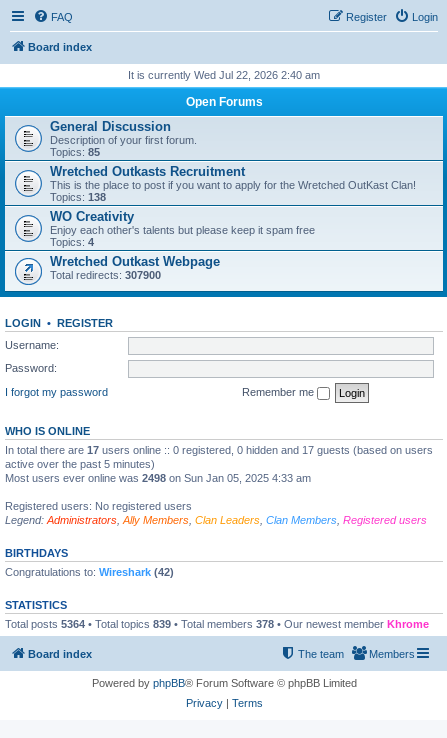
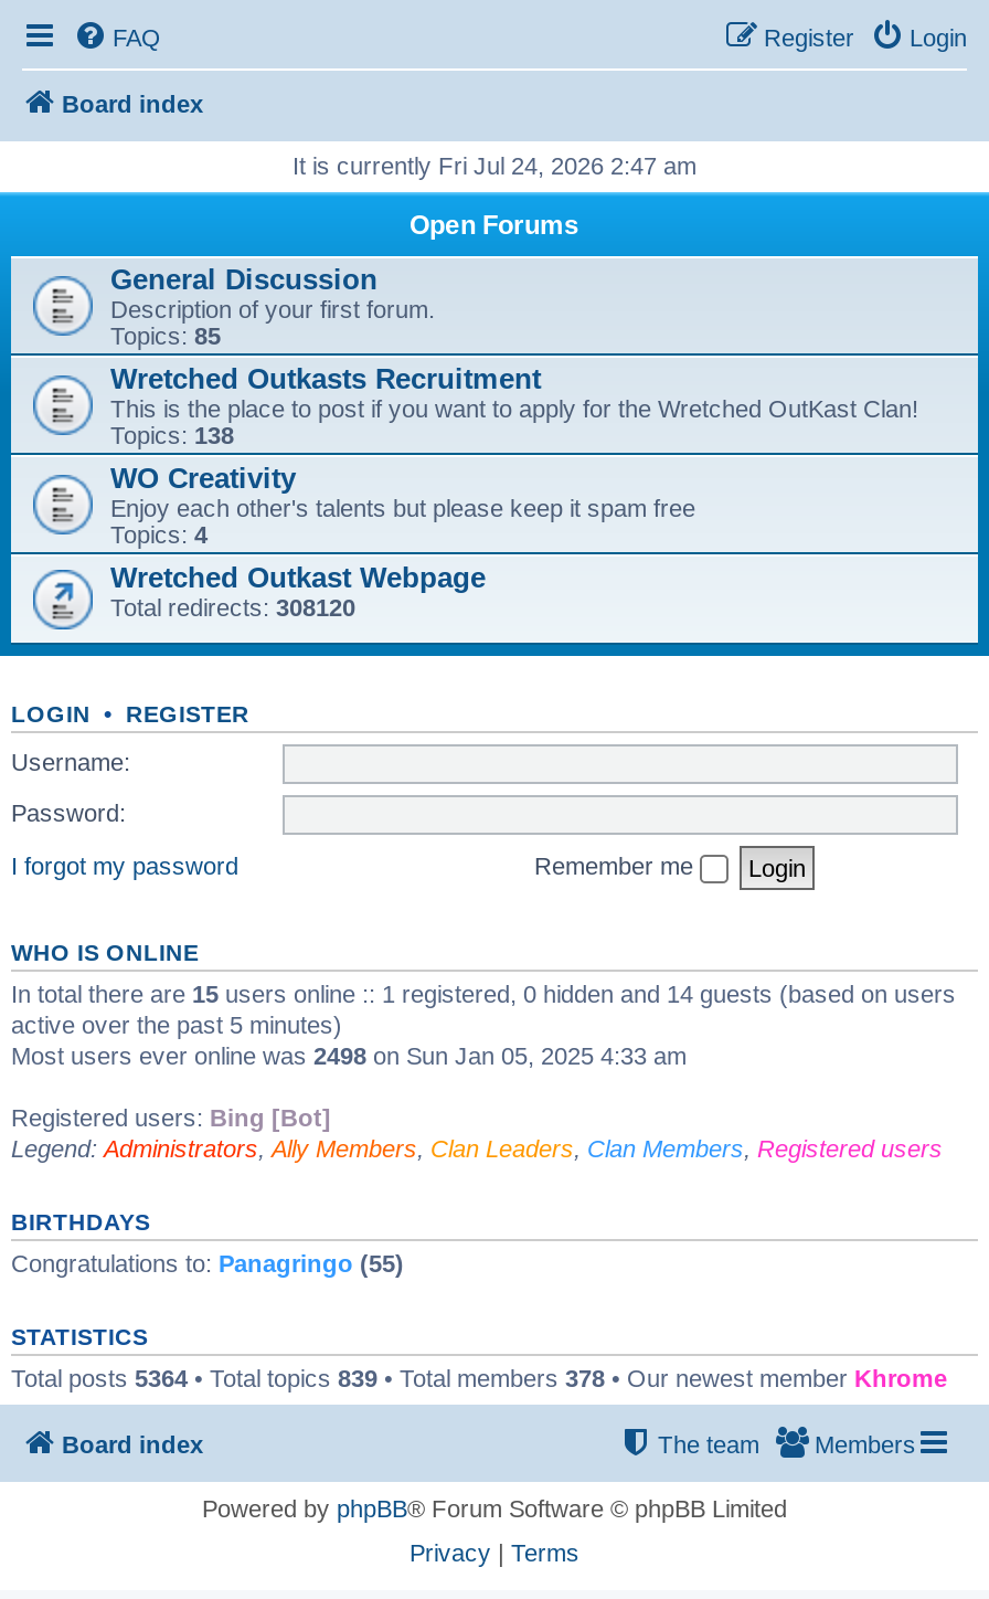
[128,69,320,81] It is currently Wed Jul 22, 2026 2:40 am -> [293,152,696,179] It is currently Fri Jul 24, 2026 2:47 am
[50,269,161,281] Total redirects: 307900 -> [110,594,355,621] Total redirects: 308120
[5,443,433,455] In total there are 17 users online :: 0 registered, 0 hidden and 17 guests (based on users -> [11,979,956,1006] In total there are 15 users online :: 1 registered, 0 hidden and 14 guests (based on users
[5,499,192,511] Registered users: No registered users -> [11,1103,331,1130] Registered users: Bing [Bot]
[5,565,174,577] Congratulations to: Wireshark (42) -> [11,1249,404,1275] Congratulations to: Panagringo (55)

